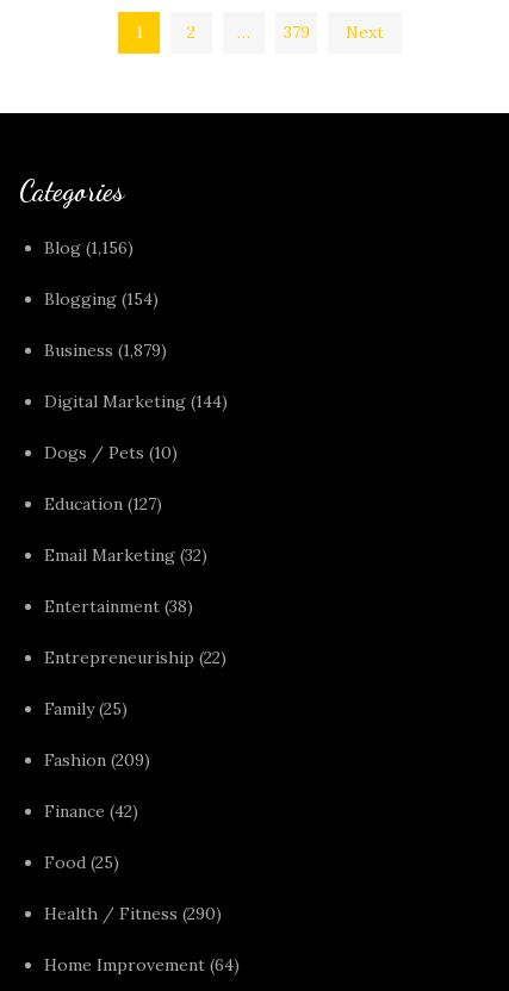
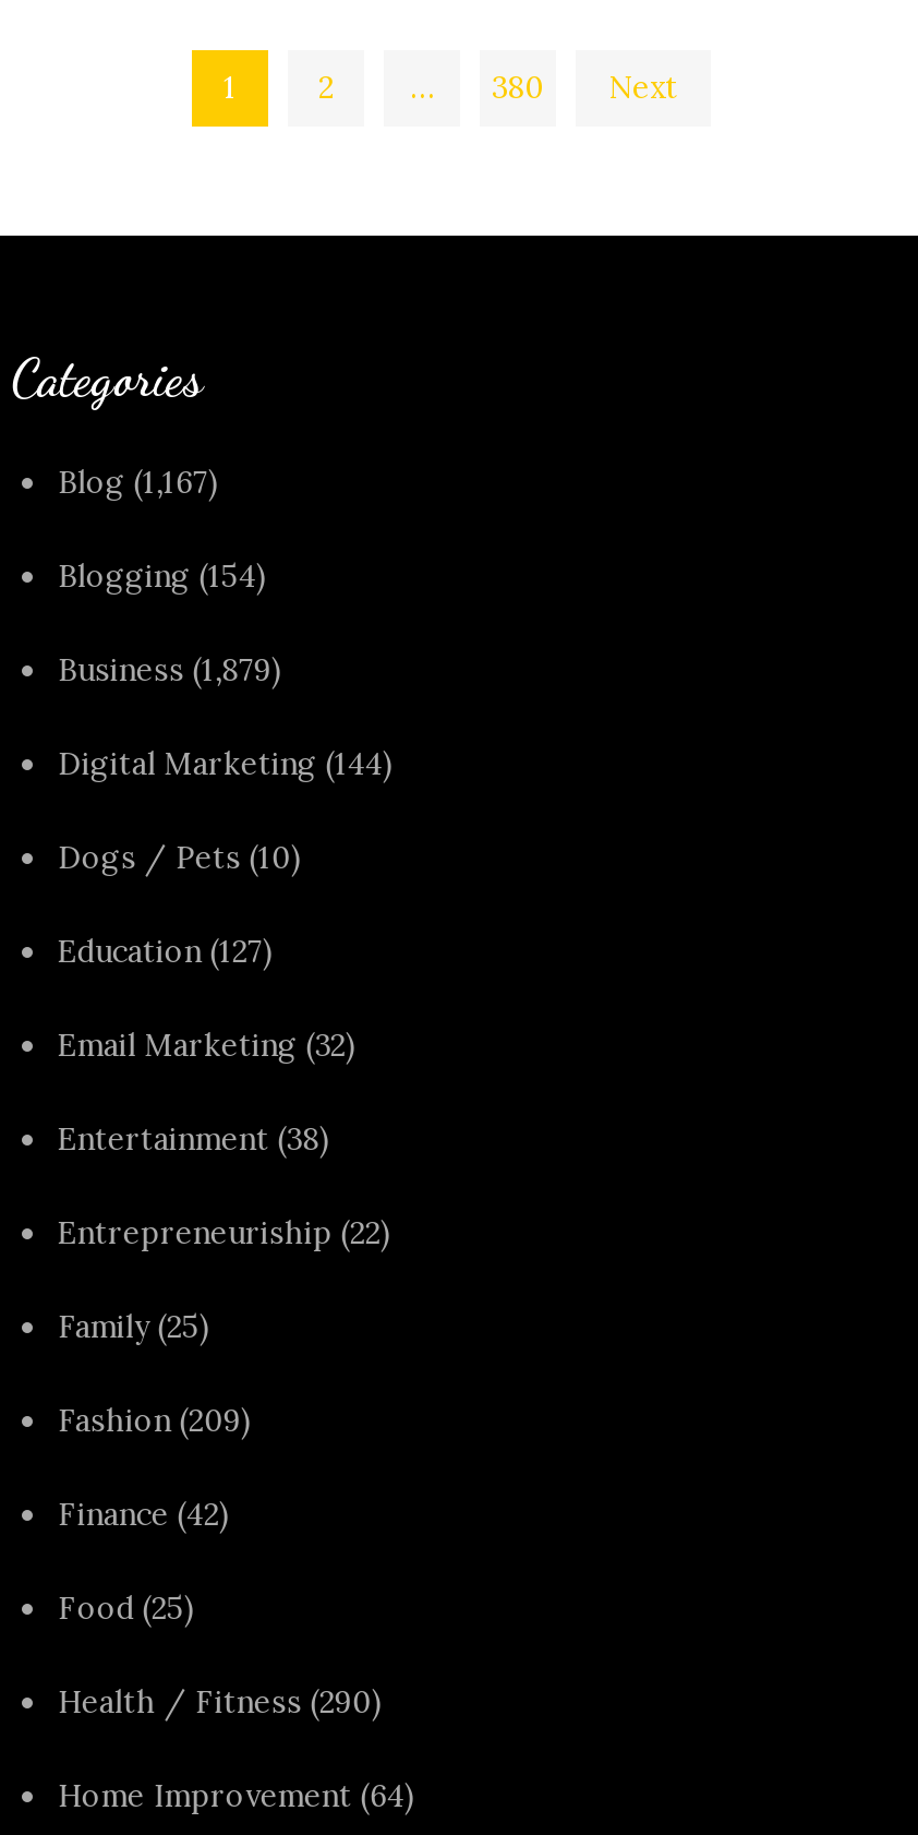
[283,21,309,43] 379 -> [492,68,544,107] 380
[45,237,134,259] Blog (1,156) -> [58,463,219,502] Blog (1,167)

